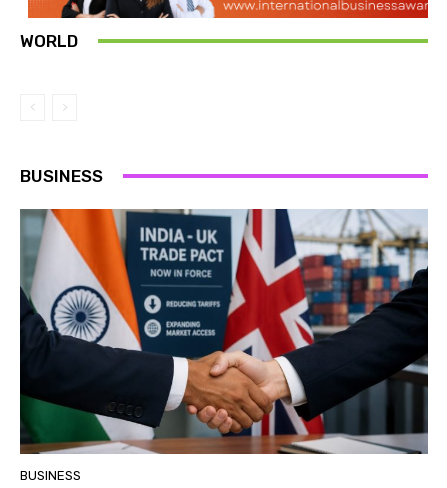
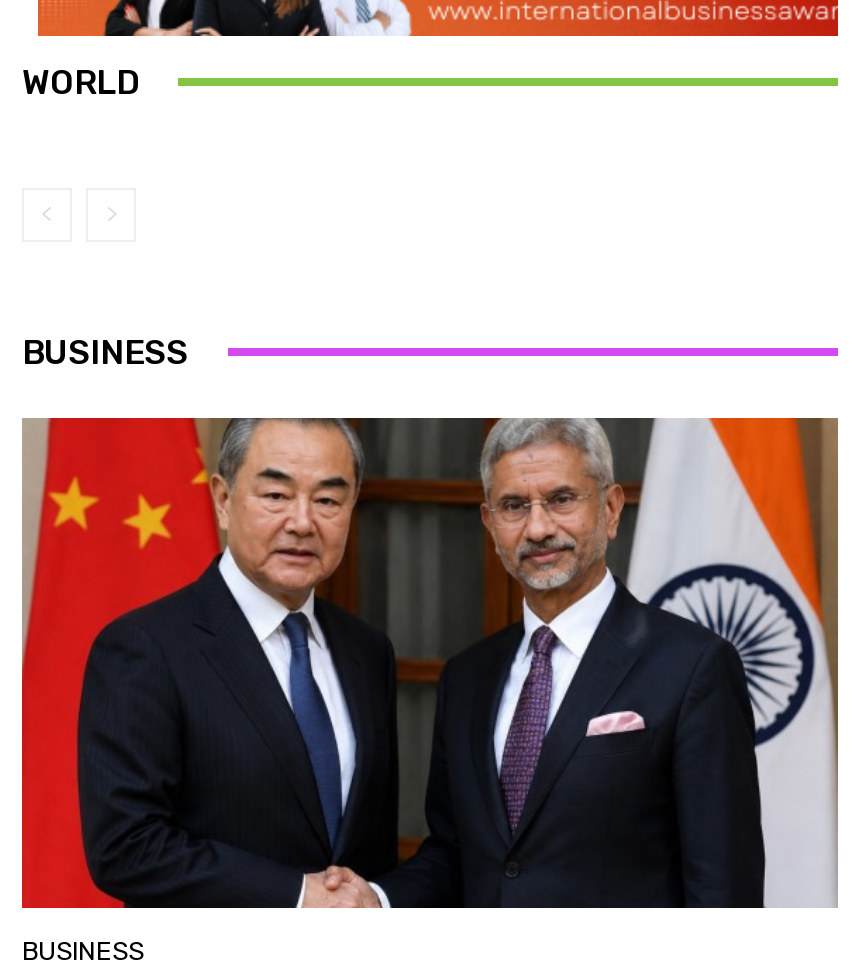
[19,208,429,455] [image] -> [20,416,840,910] [image]

